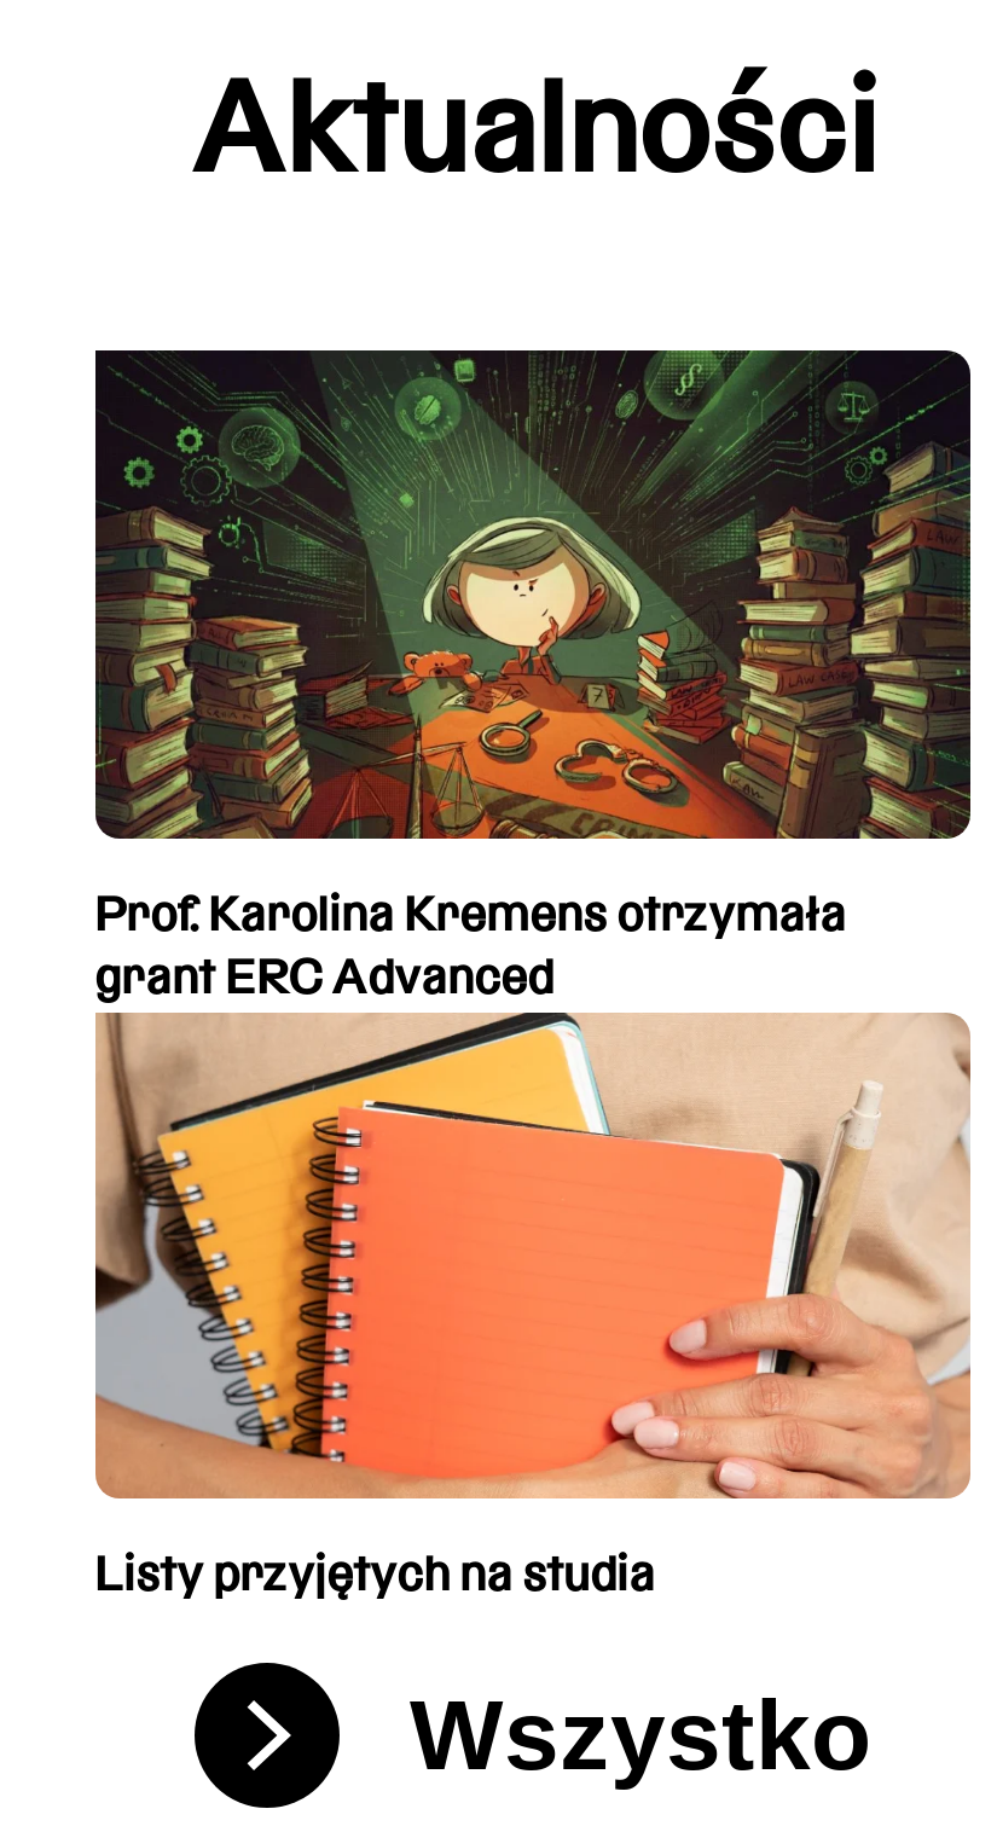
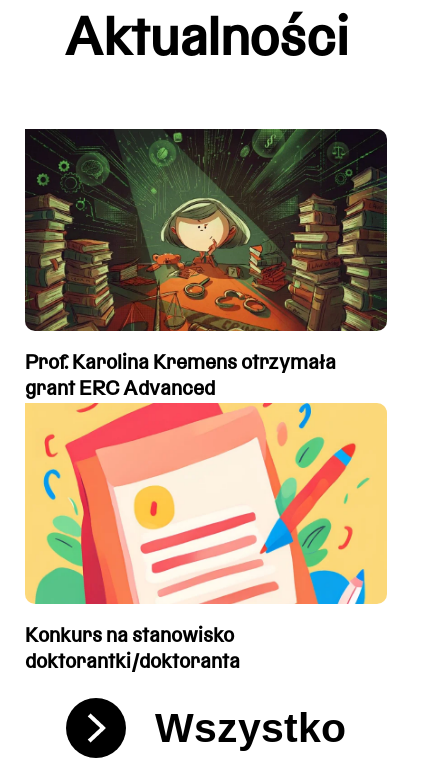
[93,1010,973,1599] [image] | Listy przyjętych na studia -> [24,402,387,671] [image] | Konkurs na stanowisko | doktorantki/doktoranta

